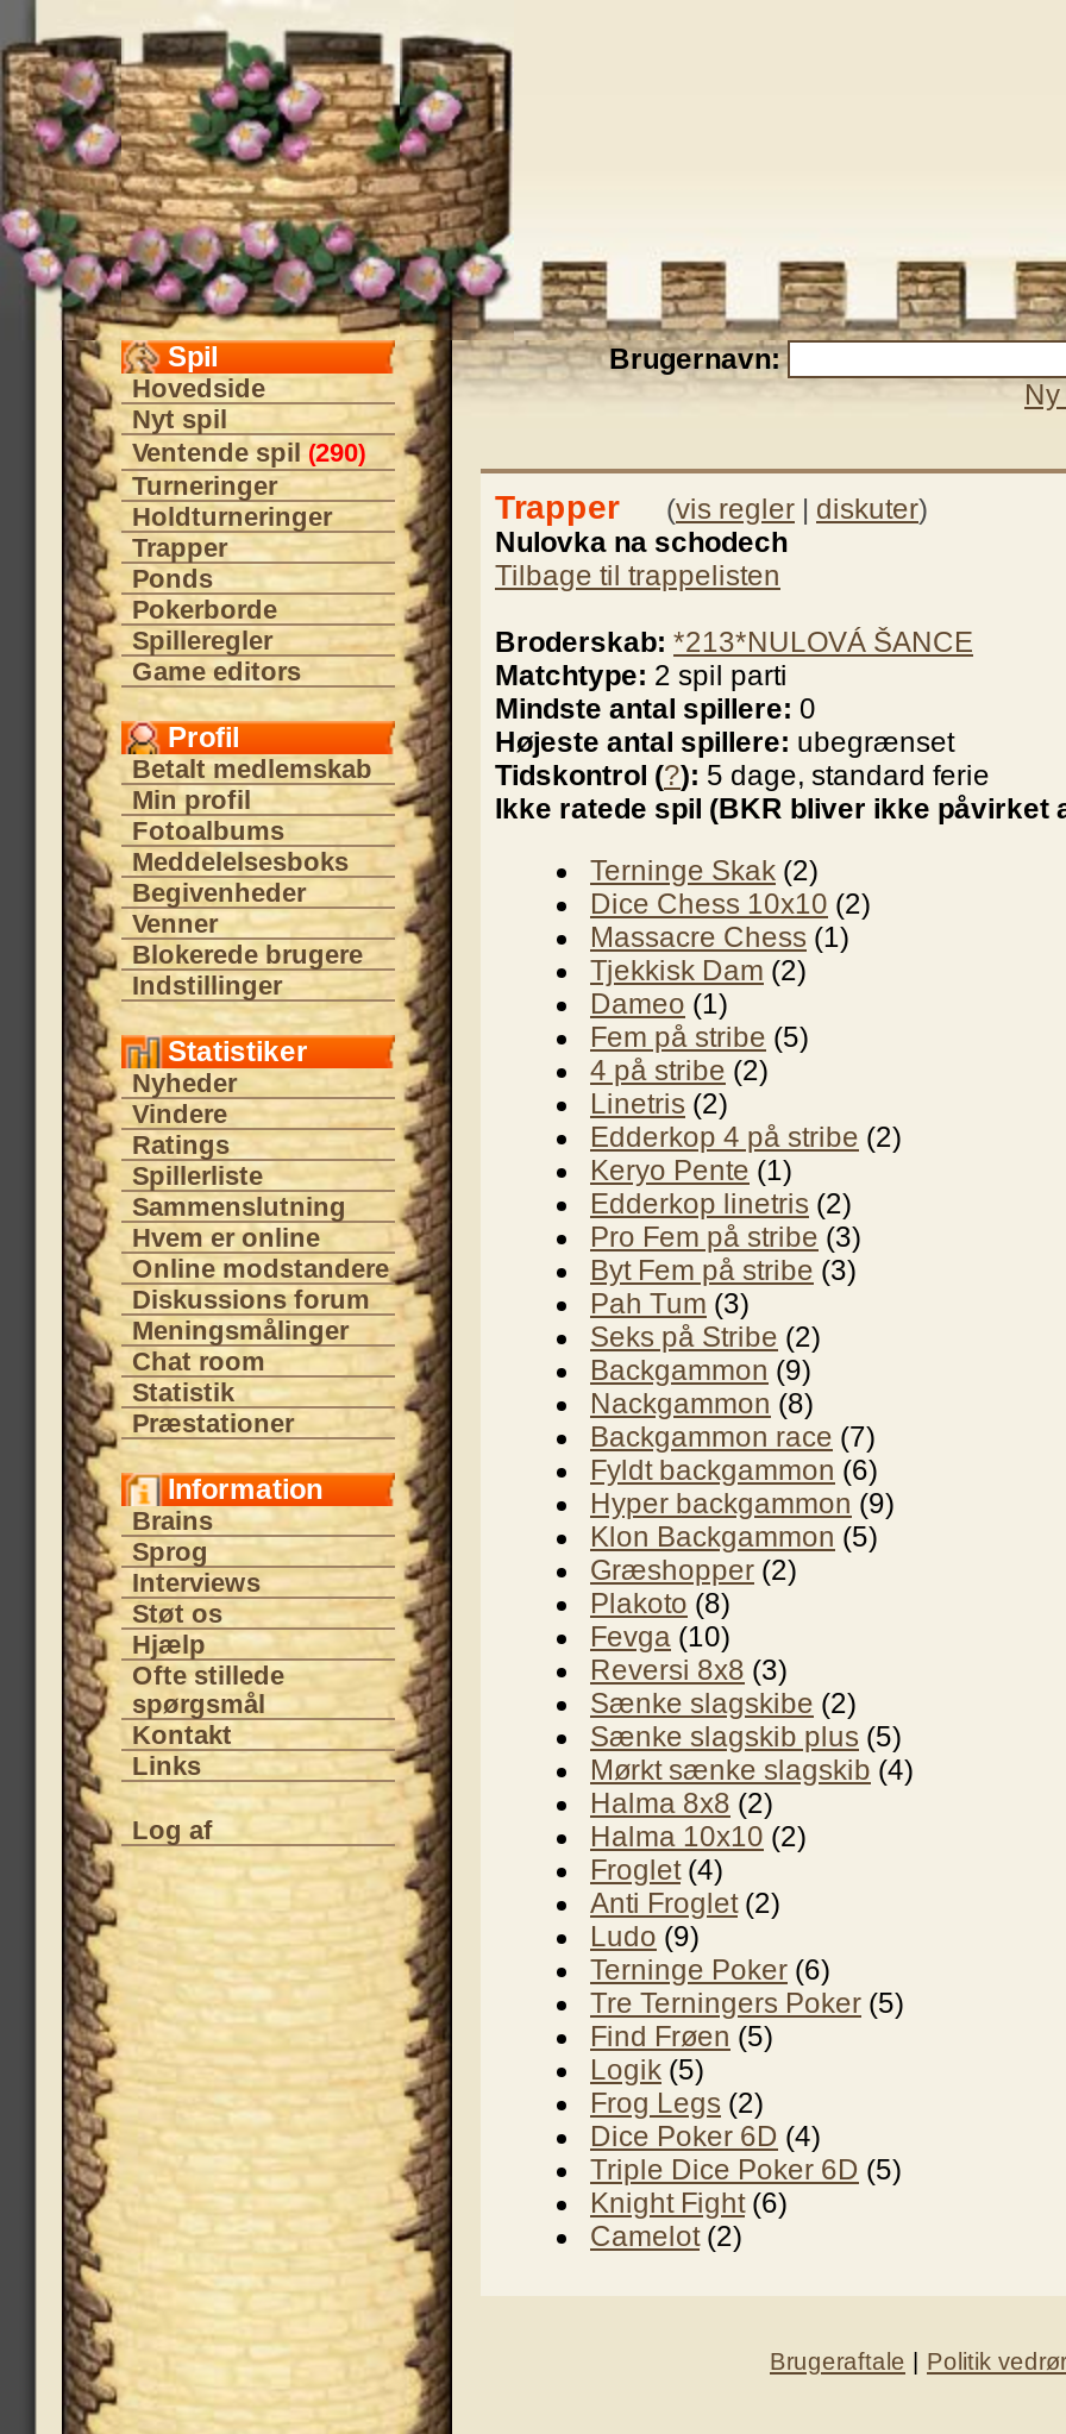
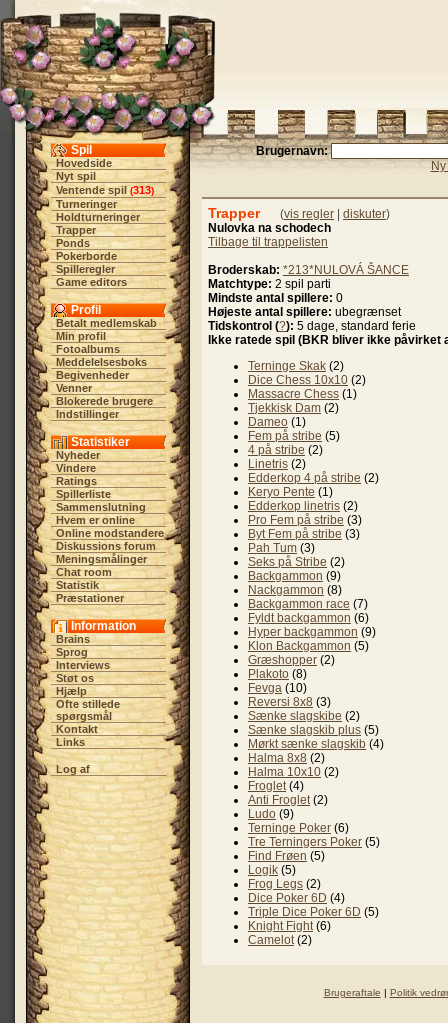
[132,438,365,466] Ventende spil (290) -> [55,184,153,196] Ventende spil (313)

